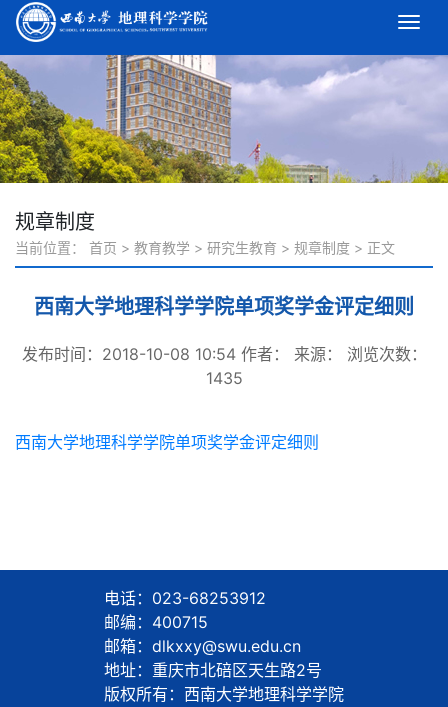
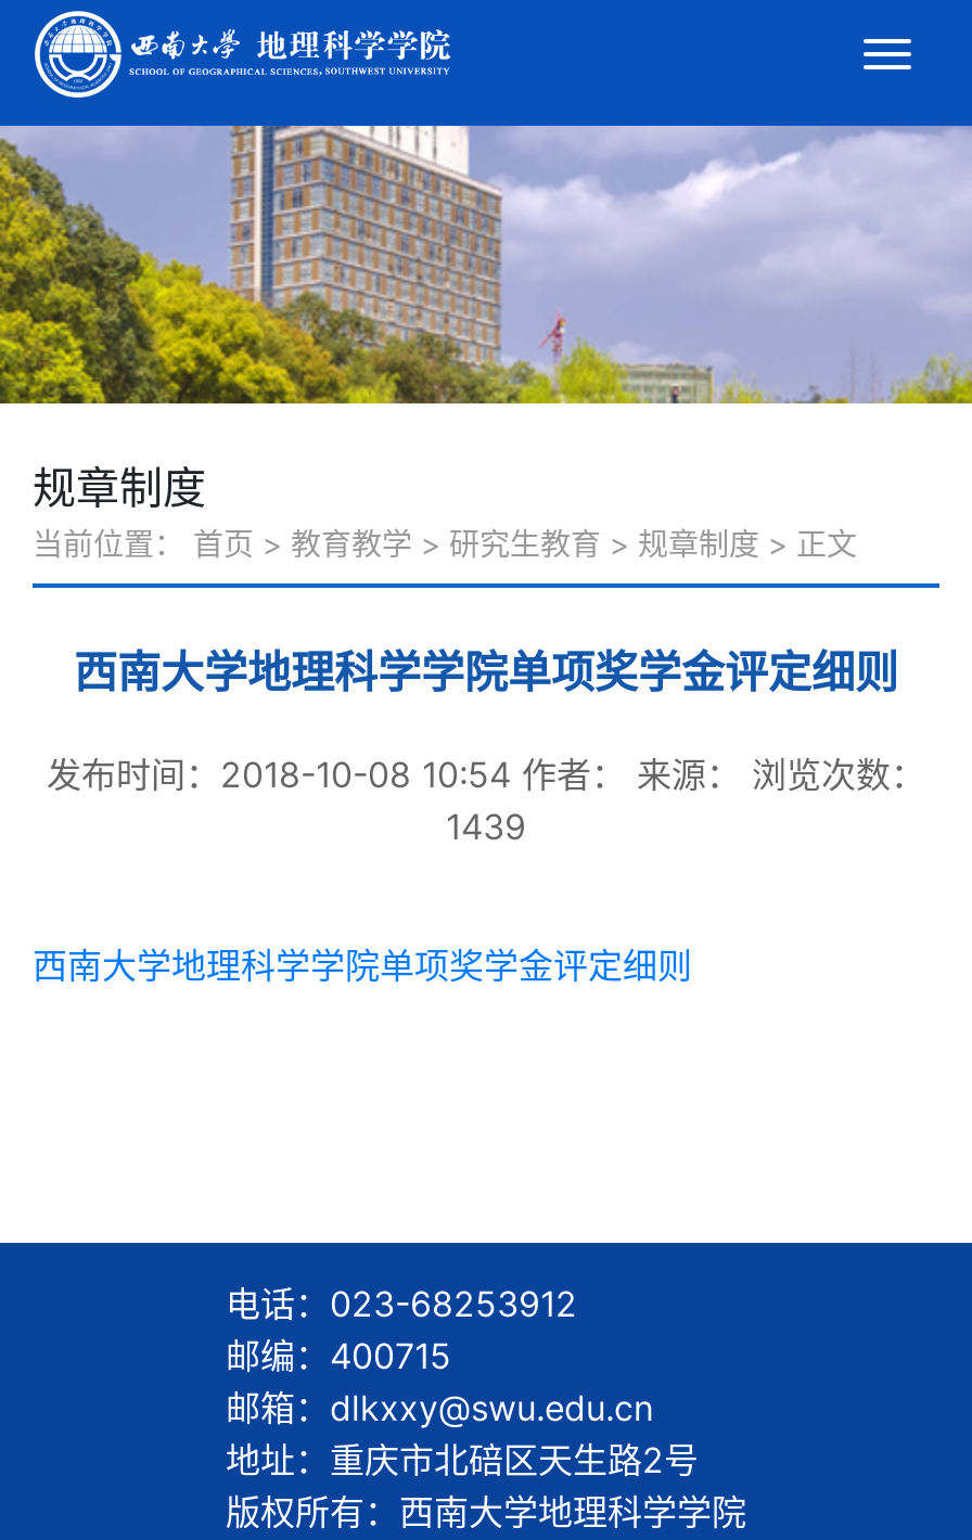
[205,368,242,388] 1435 -> [446,805,526,849] 1439

